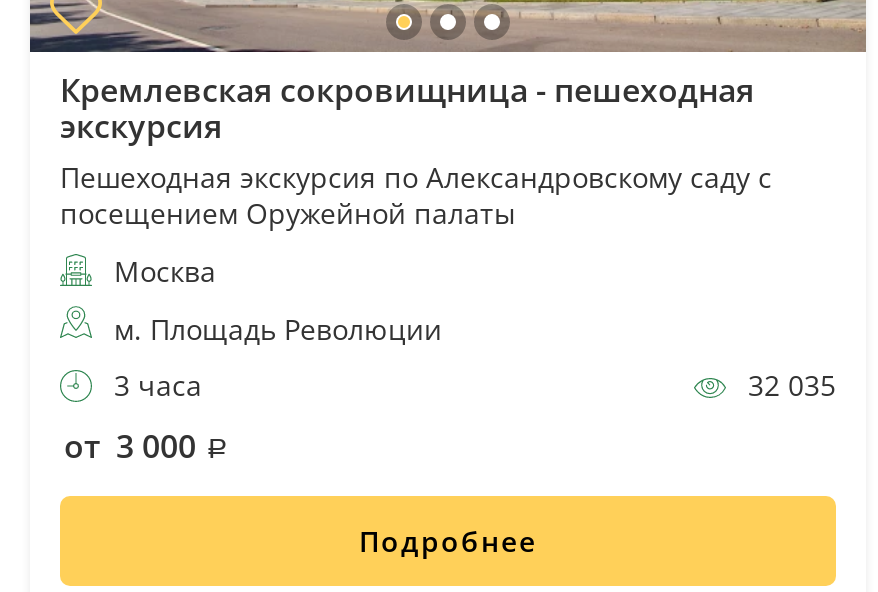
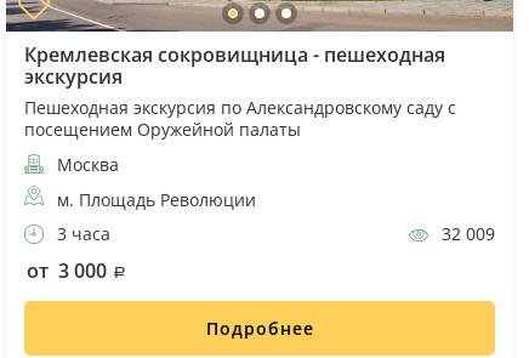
[740,367,836,405] 32 035 -> [437,222,495,246] 32 009

